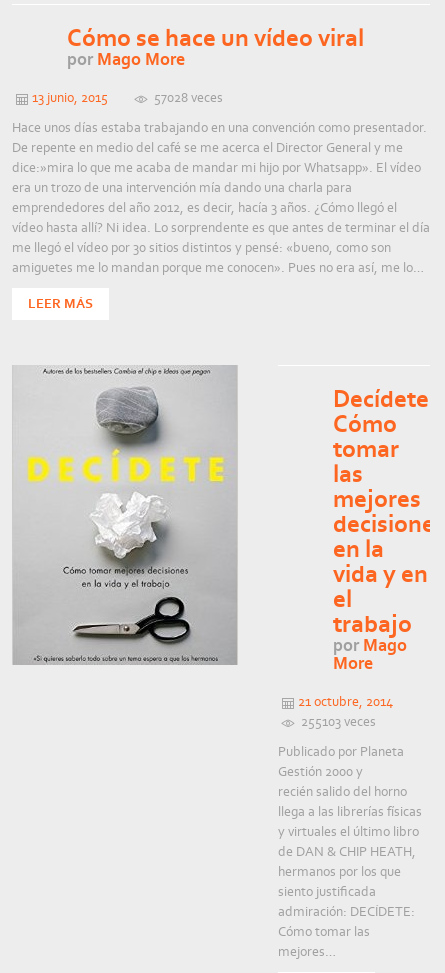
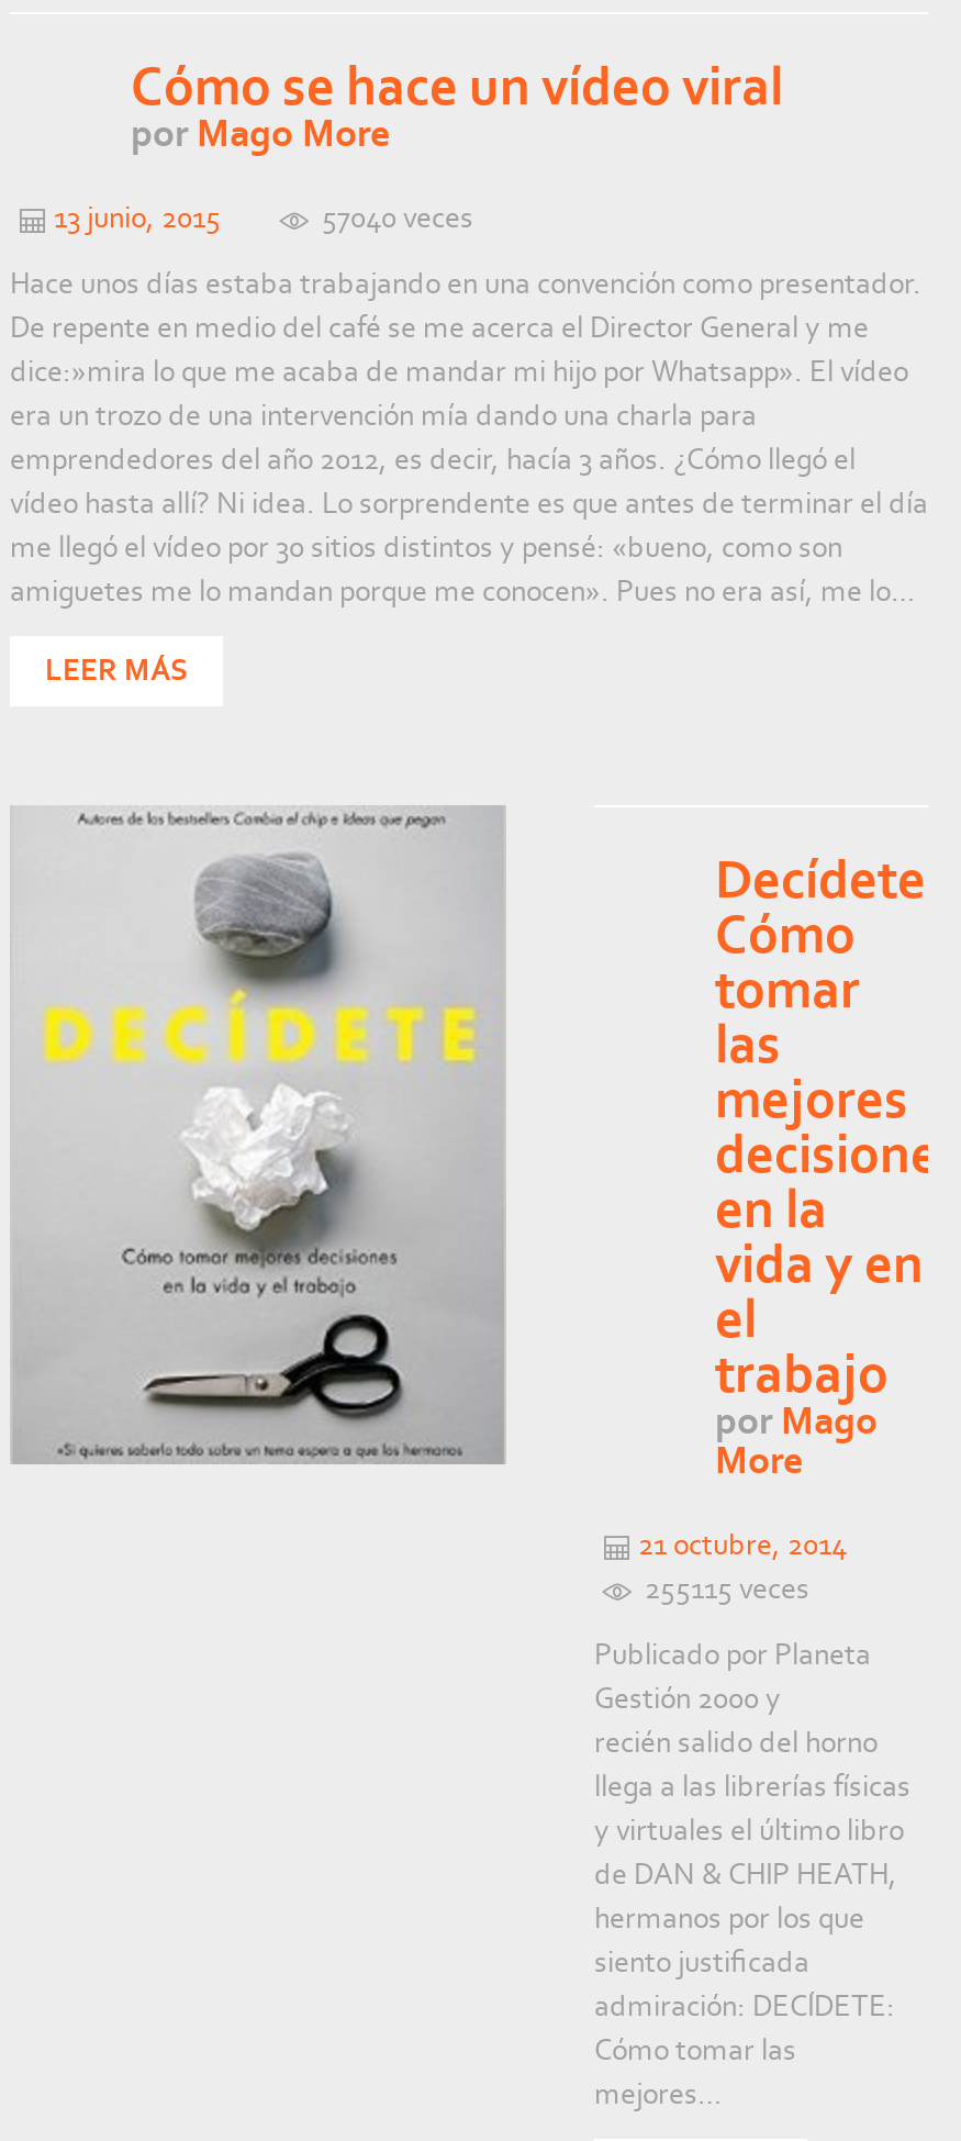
[151,89,223,106] 57028 veces -> [315,199,473,236] 57040 veces
[298,713,376,730] 255103 veces -> [638,1570,809,1607] 255115 veces

